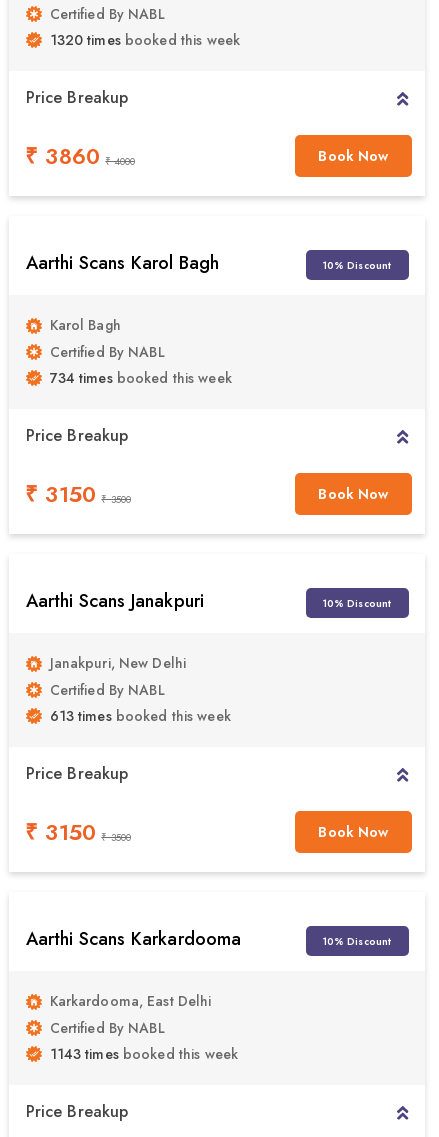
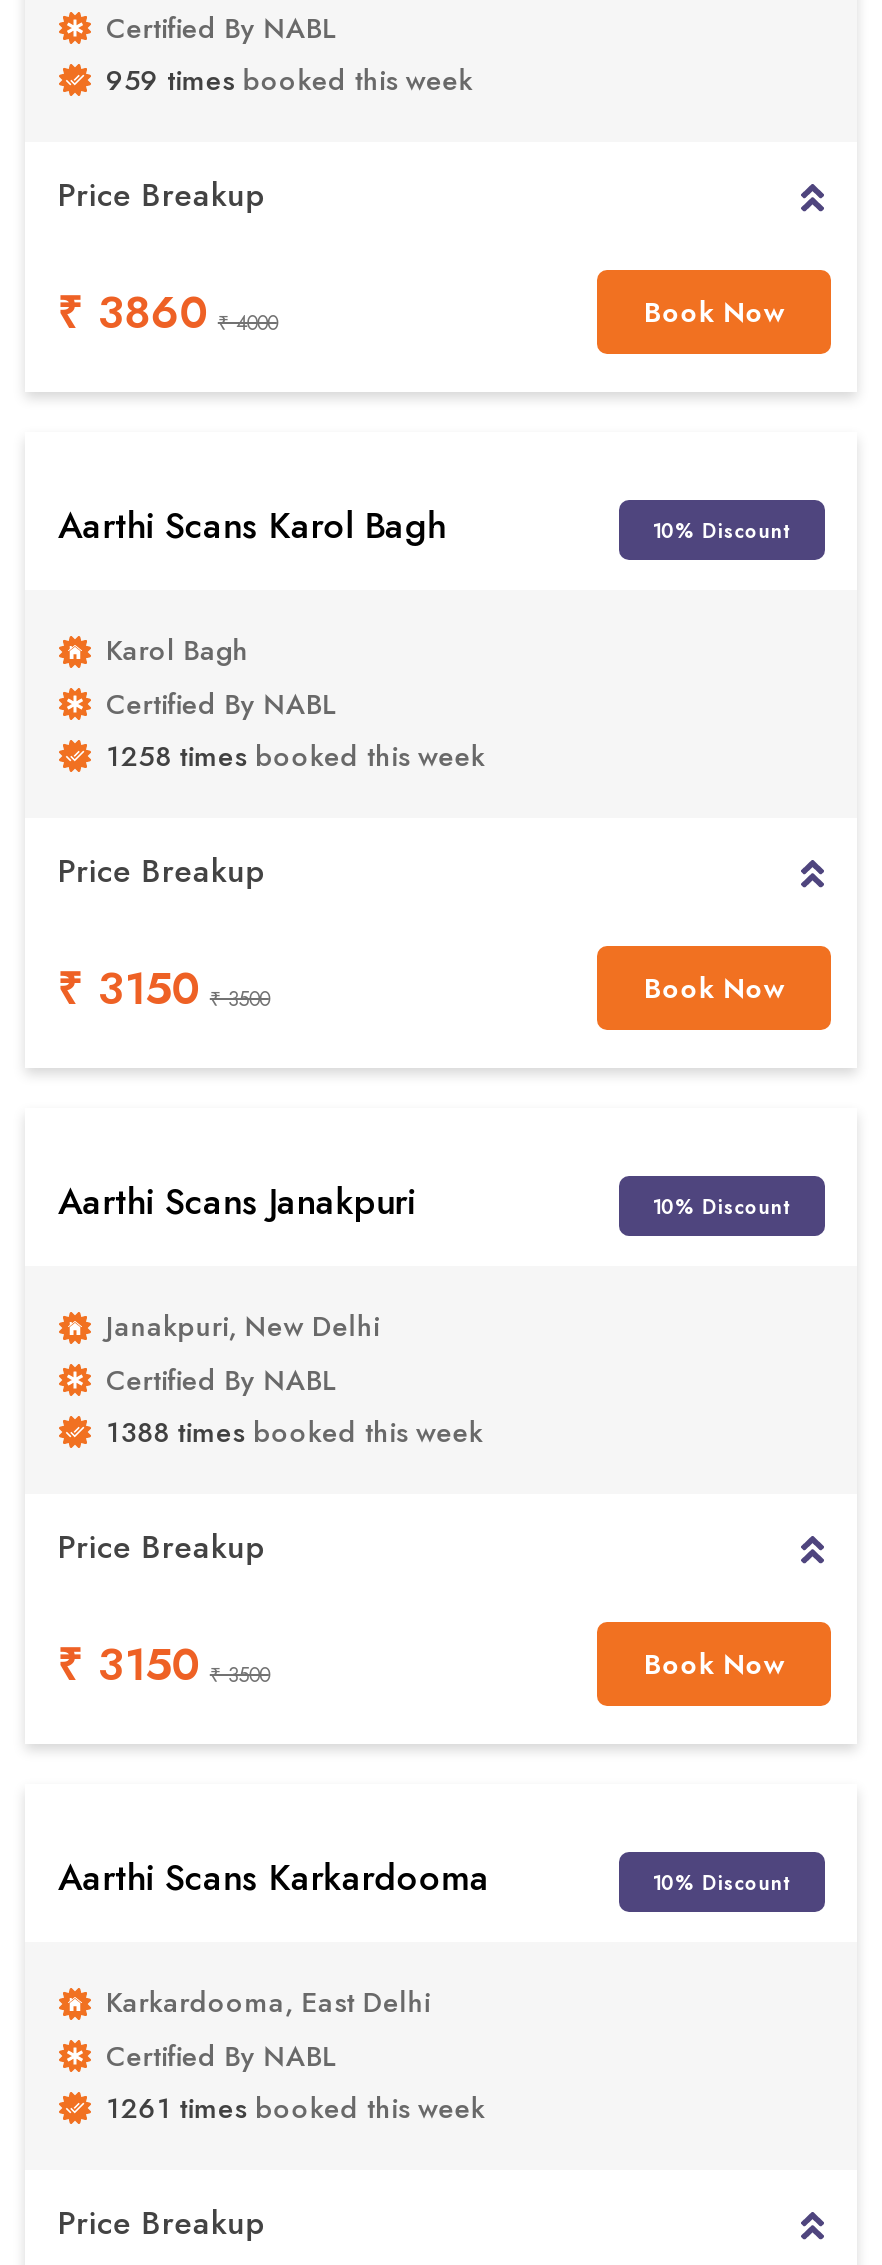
[49,30,240,50] 1320 times booked this week -> [106,60,473,100] 959 times booked this week
[49,368,232,388] 734 times booked this week -> [106,736,485,776] 1258 times booked this week
[49,706,231,726] 613 times booked this week -> [106,1412,483,1452] 1388 times booked this week
[49,1044,238,1064] 1143 times booked this week -> [106,2088,485,2128] 1261 times booked this week

